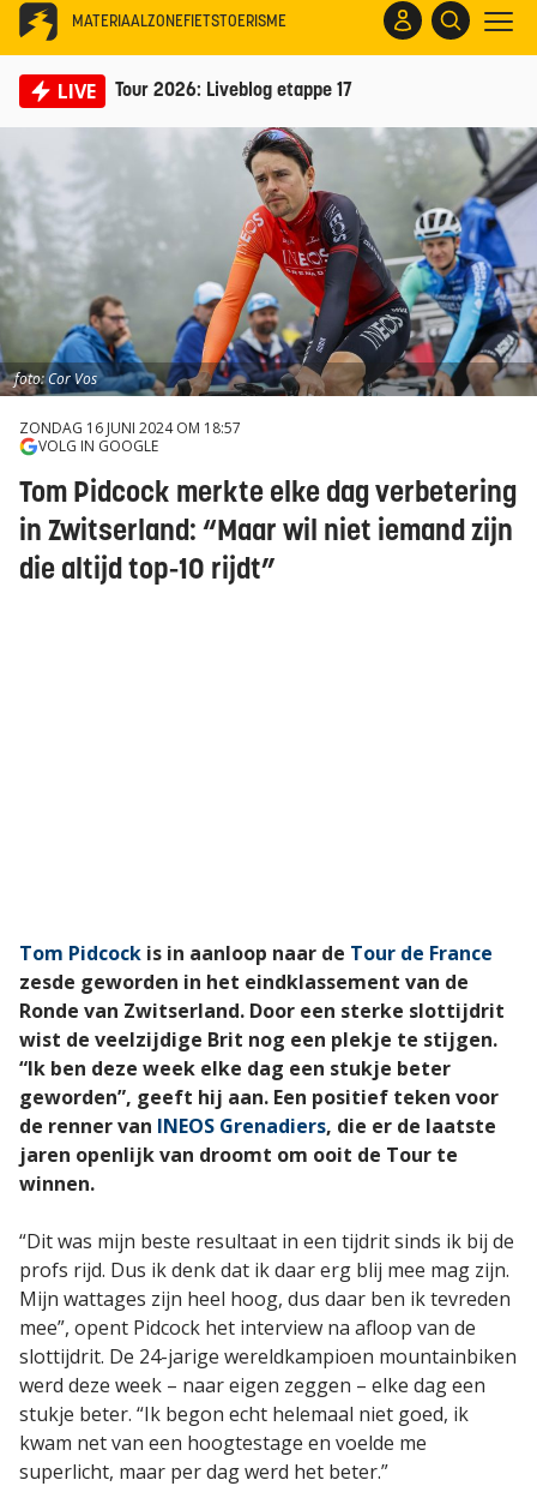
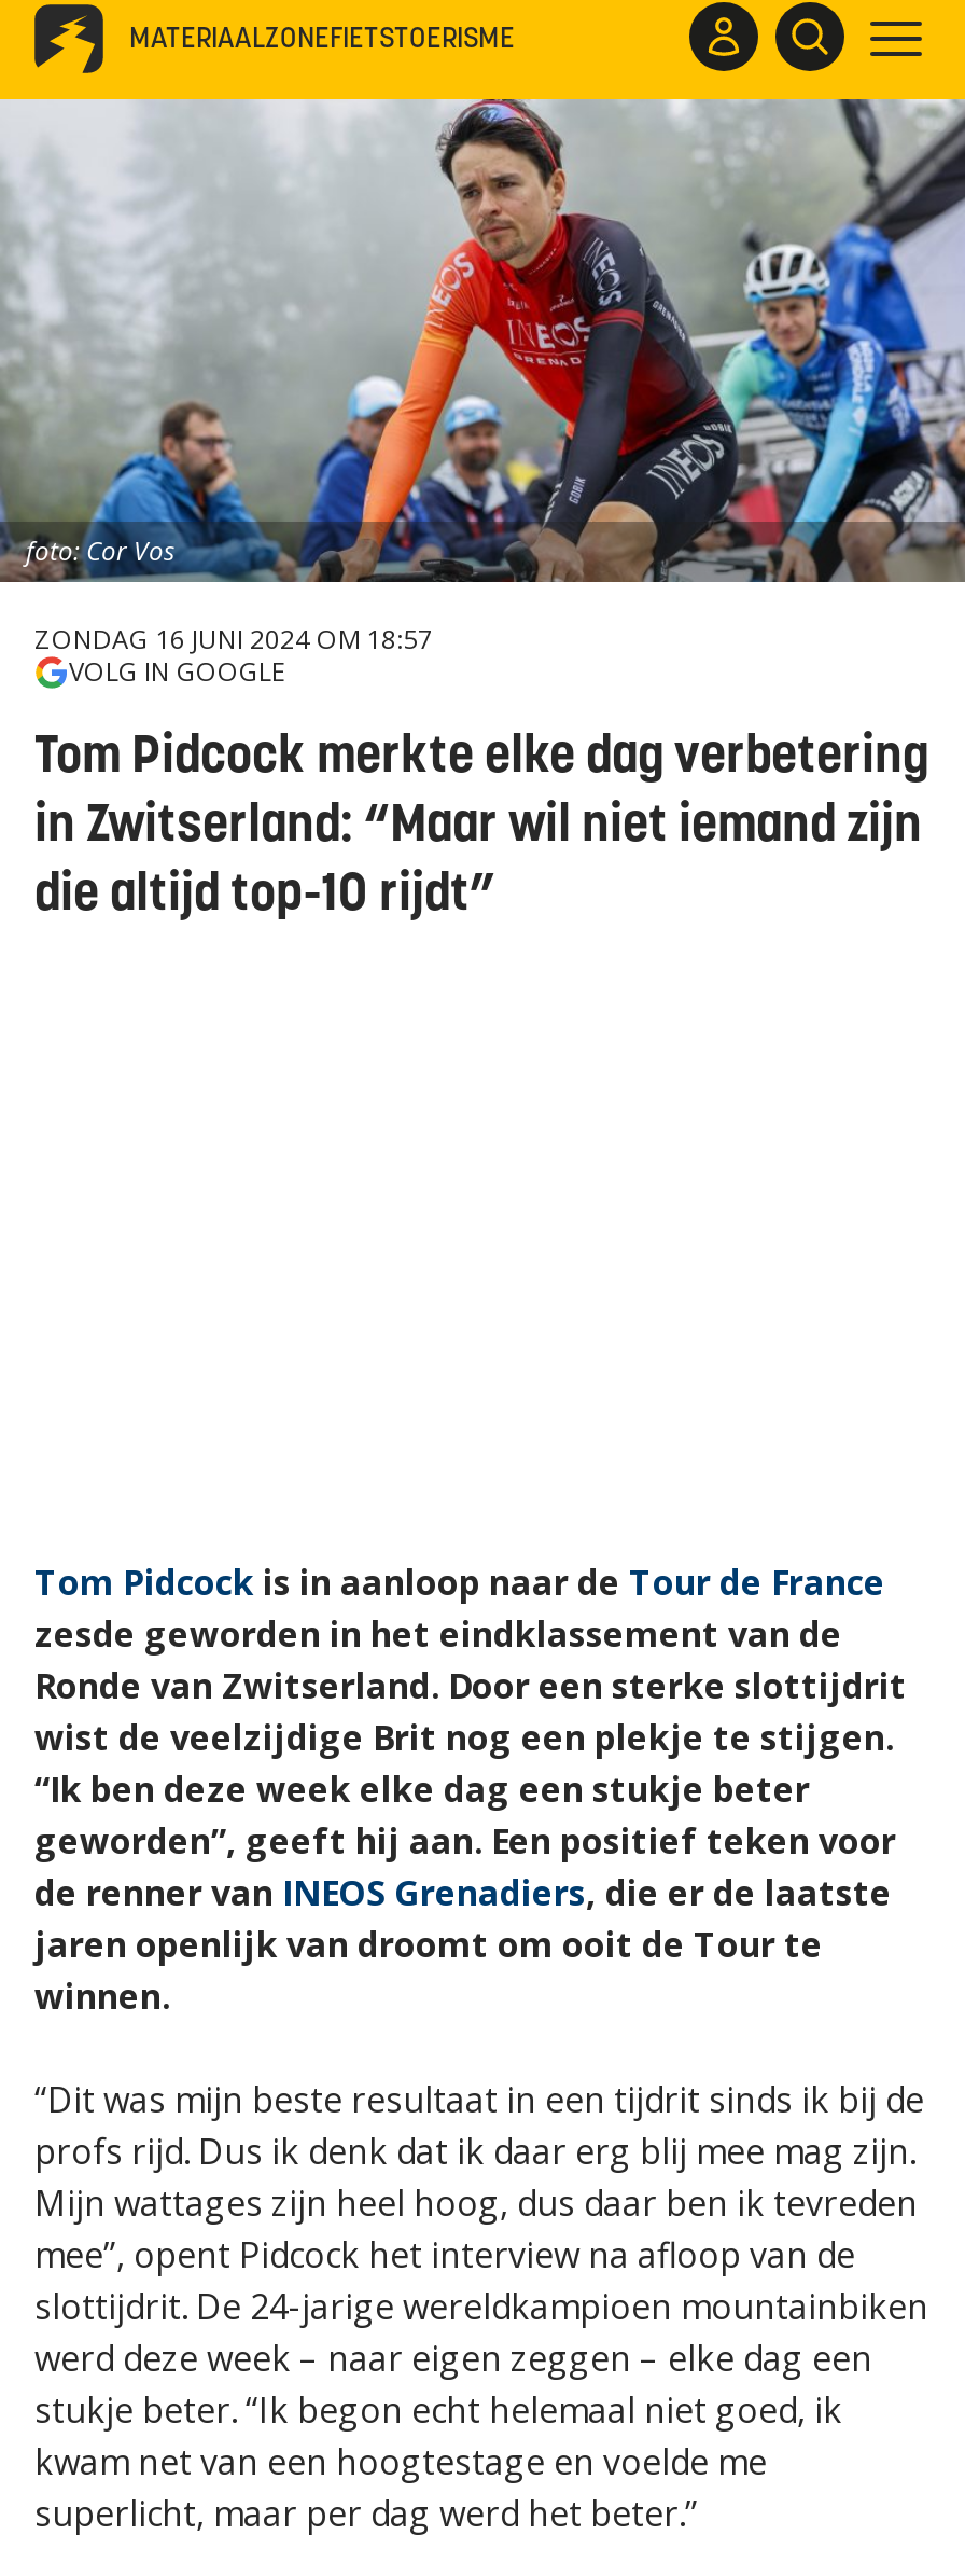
[58,78,352,104] LIVE | Tour 2026: Liveblog etappe 17 -> none

